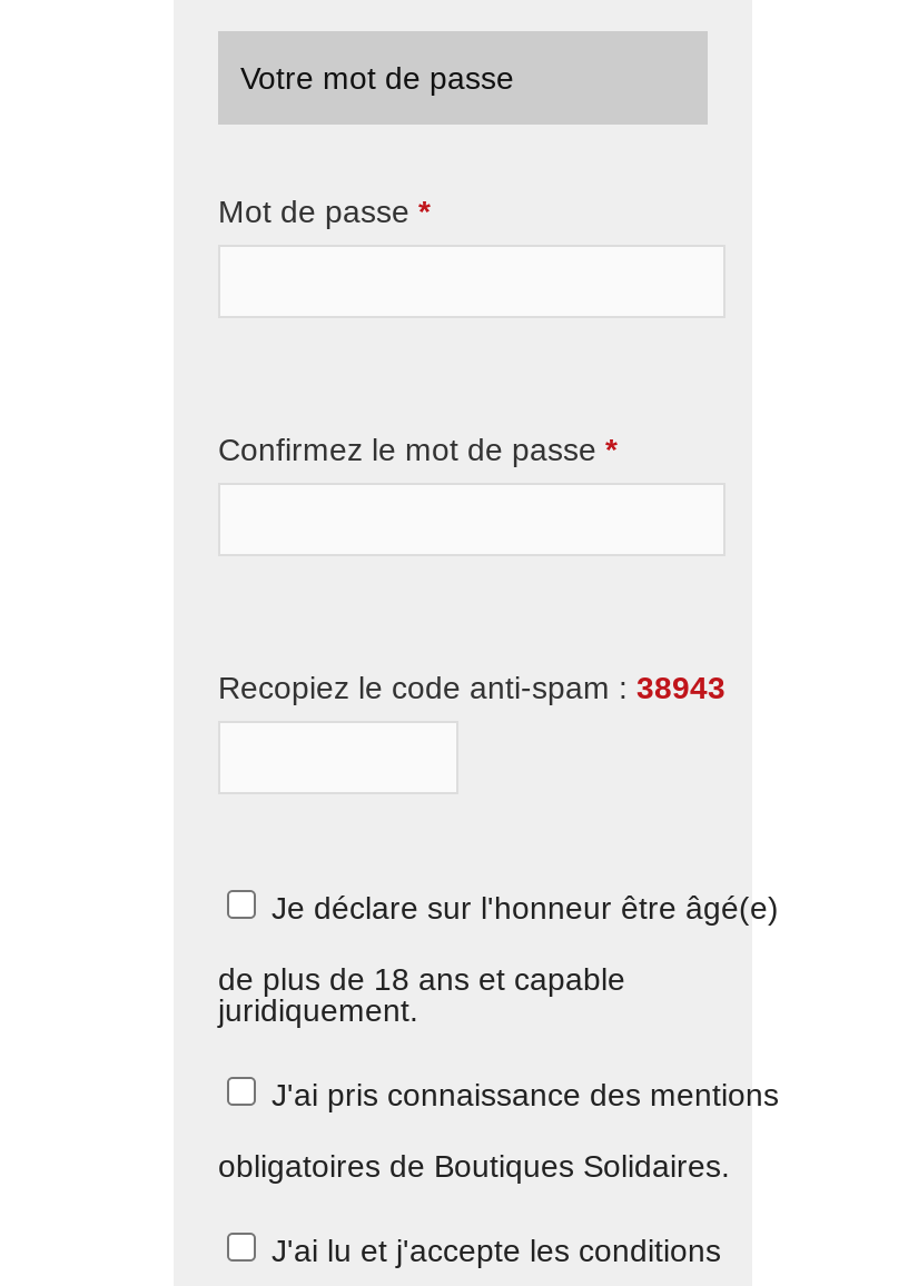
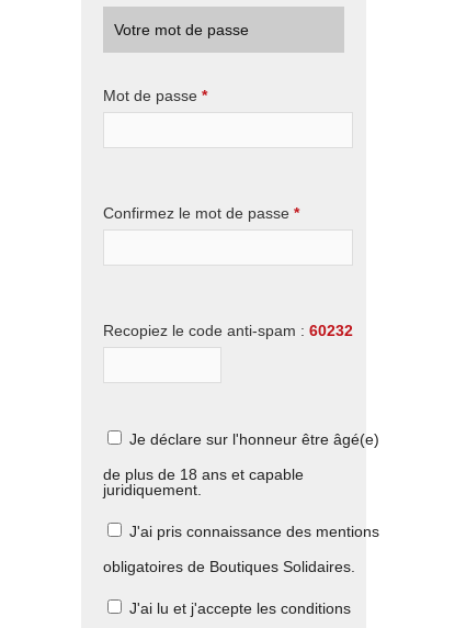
[218,670,725,705] Recopiez le code anti-spam : 38943 -> [103,322,353,339] Recopiez le code anti-spam : 60232

